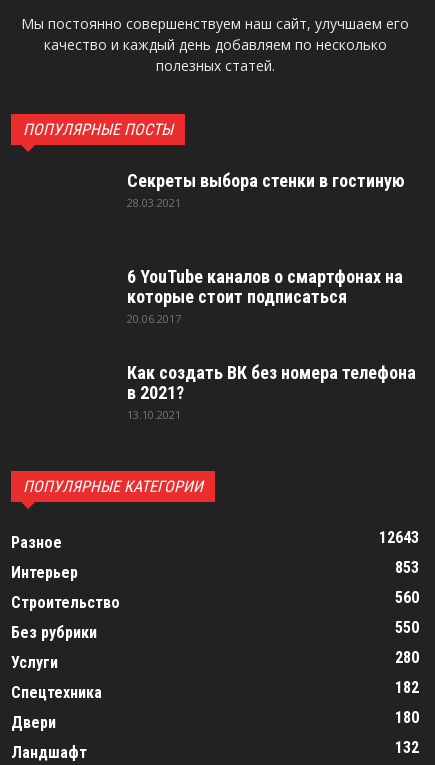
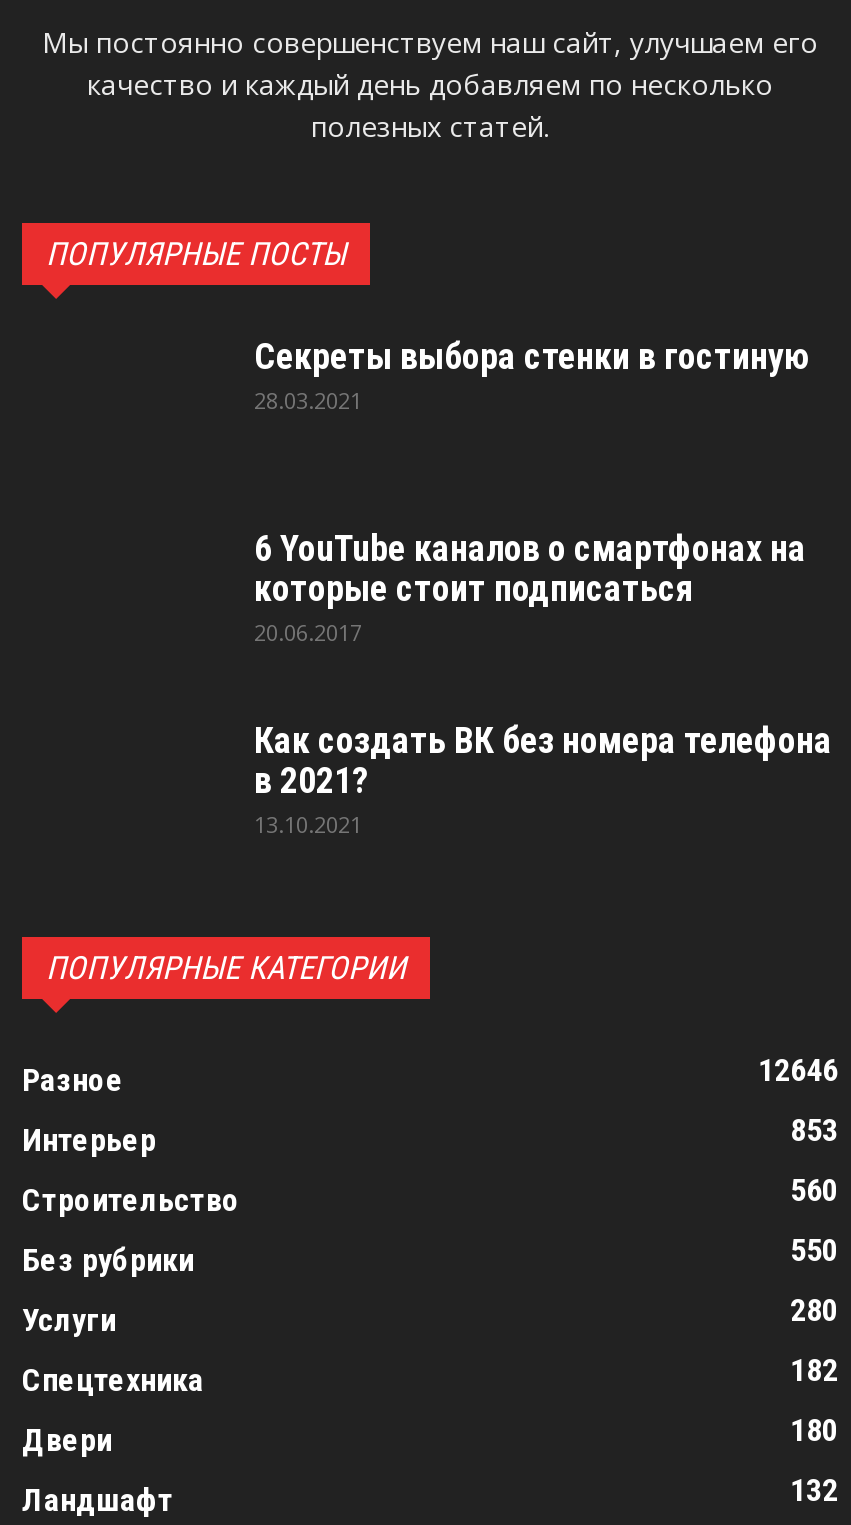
[379,528,419,547] 12643 -> [758,1051,838,1089] 12646

